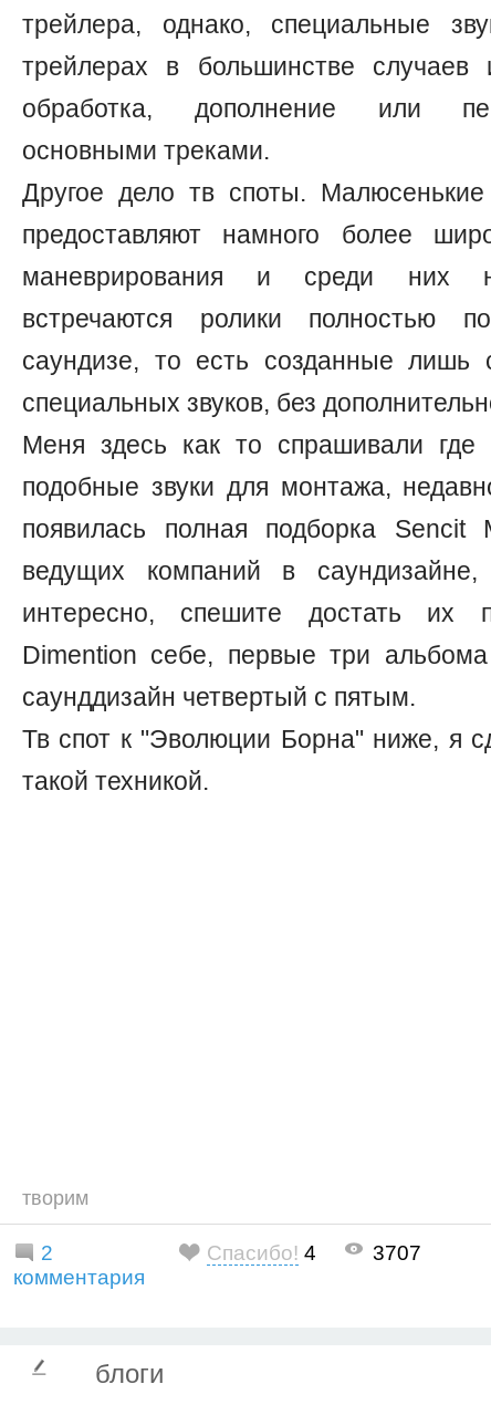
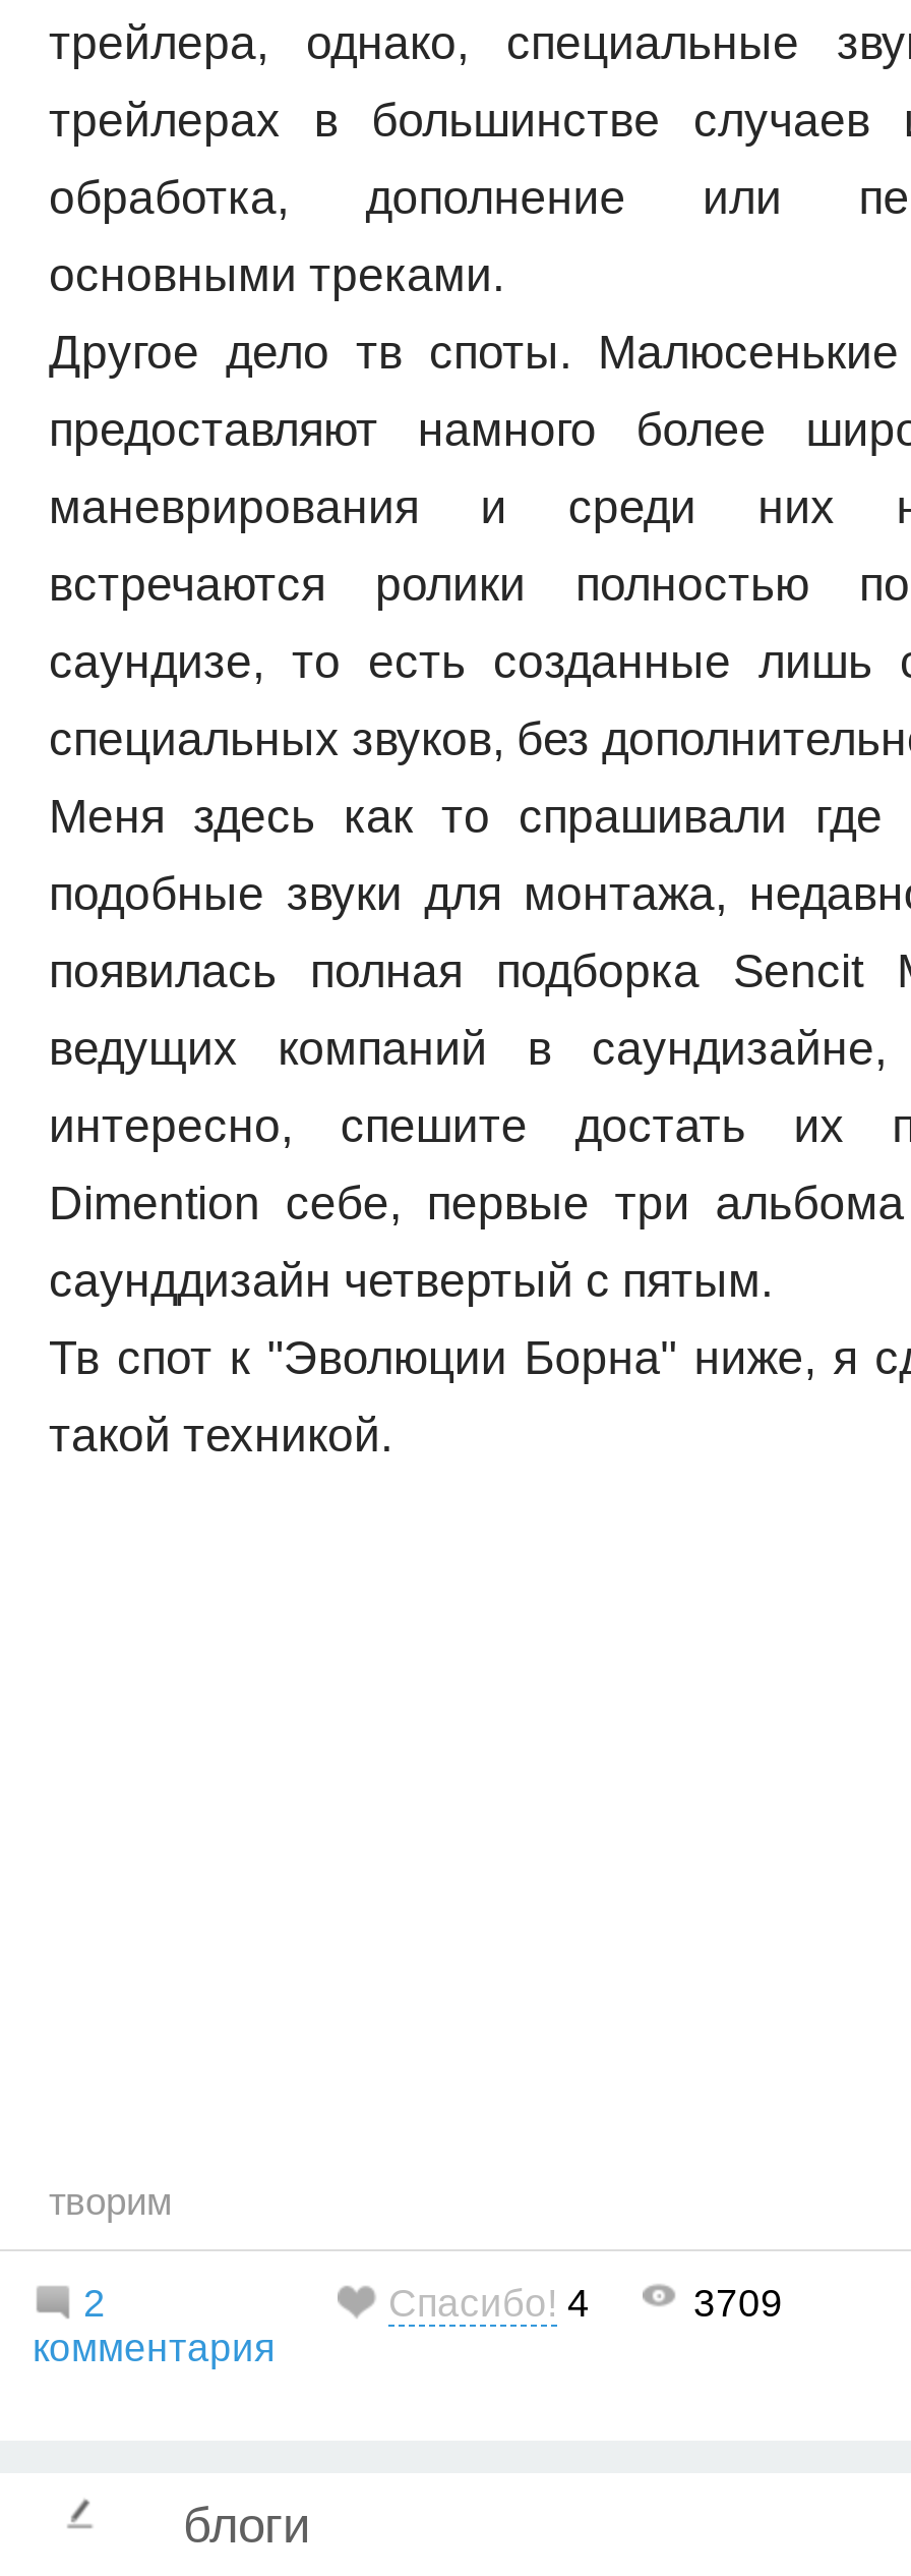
[373,1241,421,1264] 3707 -> [693,2281,783,2324] 3709

